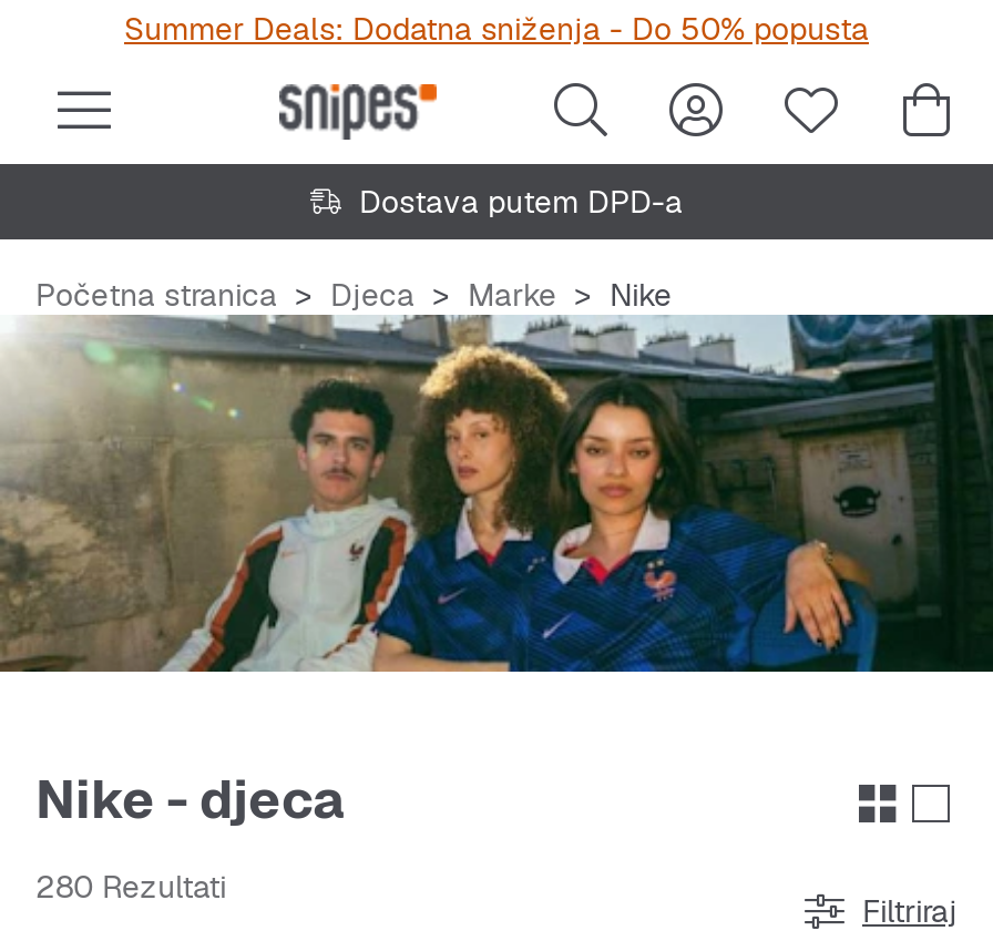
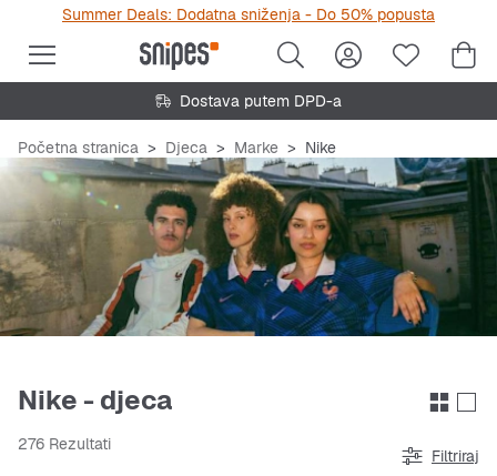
[35,867,226,906] 280 Rezultati -> [18,434,111,454] 276 Rezultati

